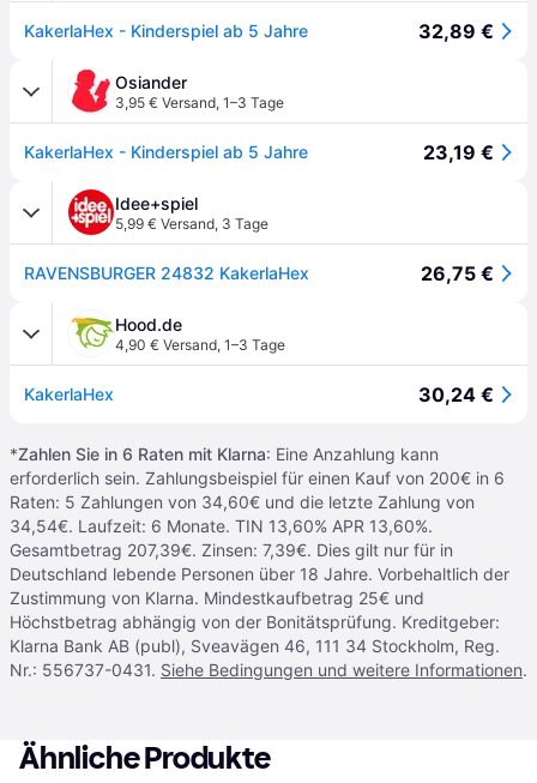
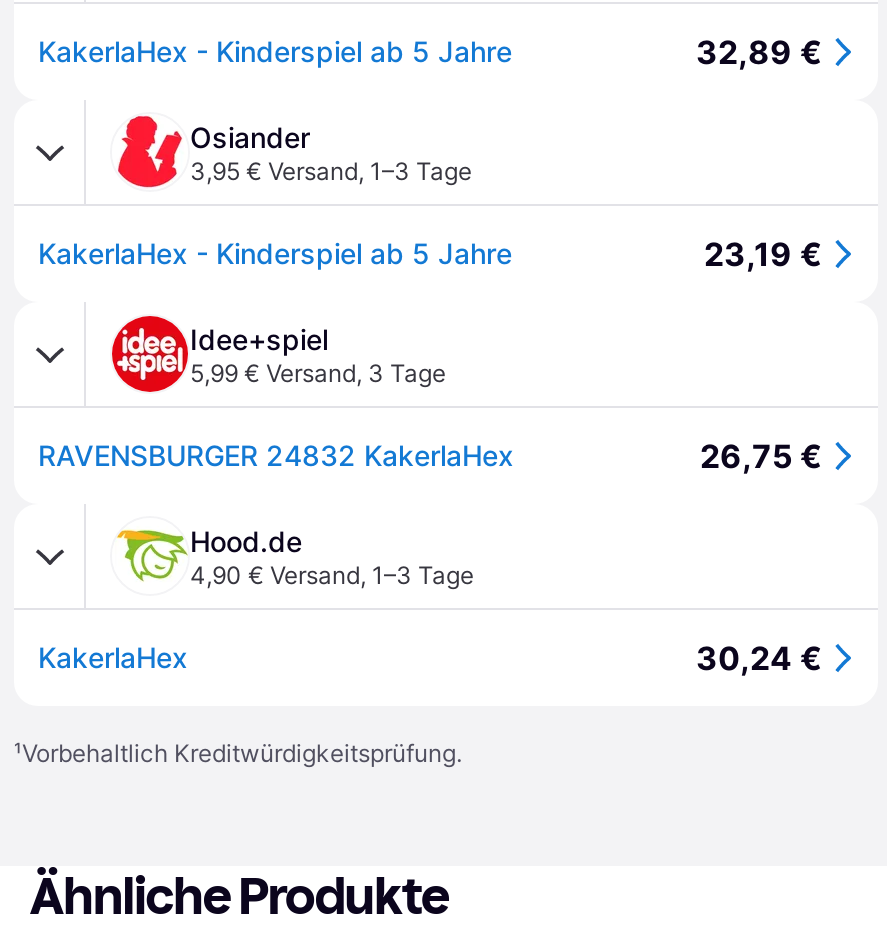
[10,444,527,680] *Zahlen Sie in 6 Raten mit Klarna: Eine Anzahlung kann | erforderlich sein. Zahlungsbeispiel für einen Kauf von 200€ in 6 | Raten: 5 Zahlungen von 34,60€ und die letzte Zahlung von | 34,54€. Laufzeit: 6 Monate. TIN 13,60% APR 13,60%. | Gesamtbetrag 207,39€. Zinsen: 7,39€. Dies gilt nur für in | Deutschland lebende Personen über 18 Jahre. Vorbehaltlich der | Zustimmung von Klarna. Mindestkaufbetrag 25€ und | Höchstbetrag abhängig von der Bonitätsprüfung. Kreditgeber: | Klarna Bank AB (publ), Sveavägen 46, 111 34 Stockholm, Reg. | Nr.: 556737-0431. Siehe Bedingungen und weitere Informationen. -> [14,738,462,768] ¹Vorbehaltlich Kreditwürdigkeitsprüfung.

